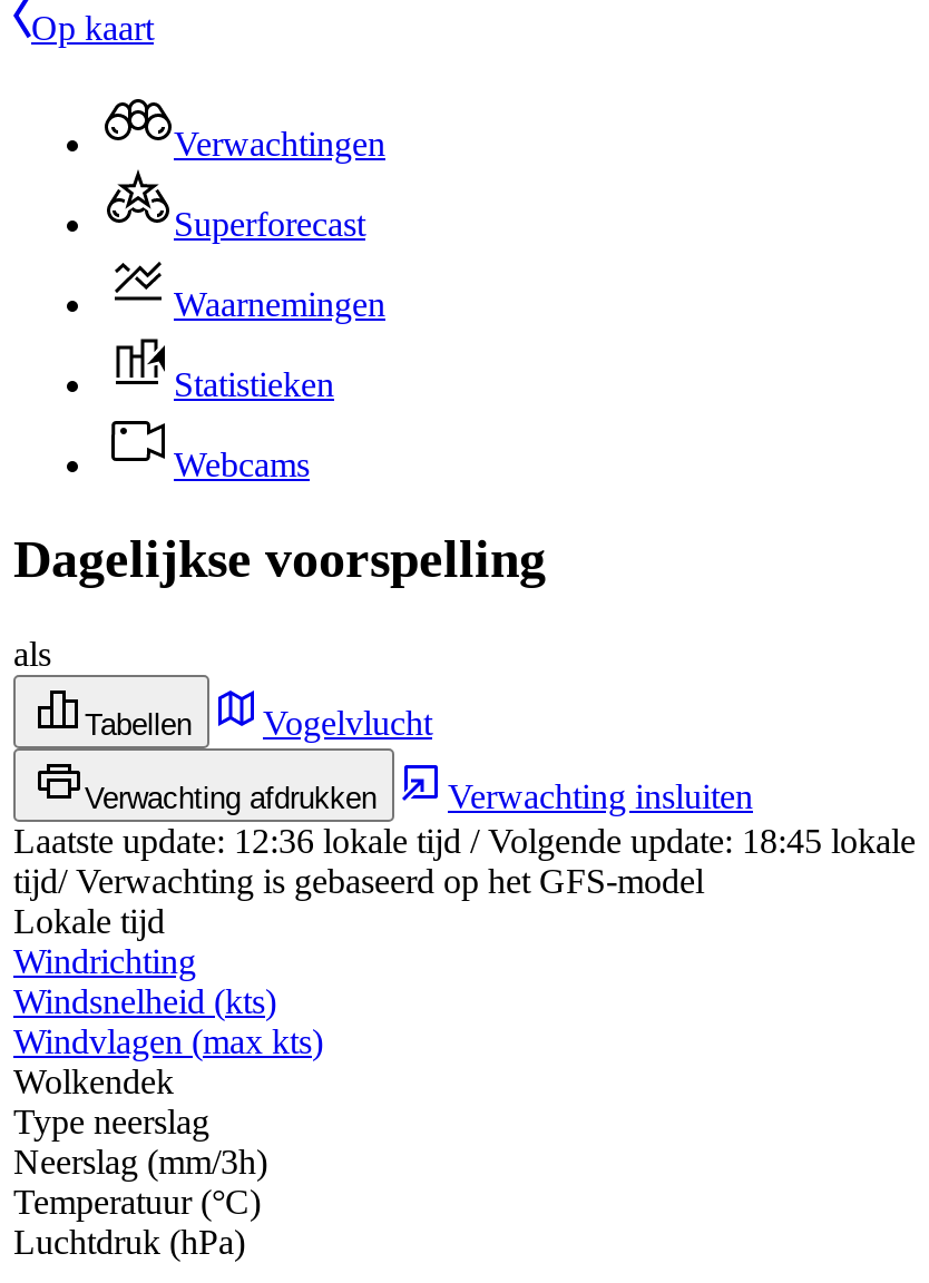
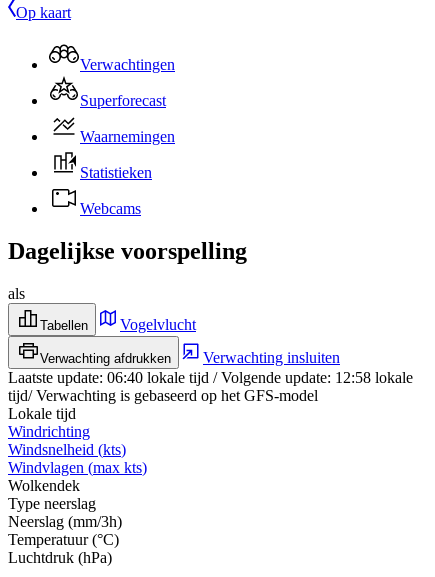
[13,821,916,859] Laatste update:12:36 lokale tijd / Volgende update: 18:45 lokale -> [8,369,413,386] Laatste update:06:40 lokale tijd / Volgende update: 12:58 lokale

